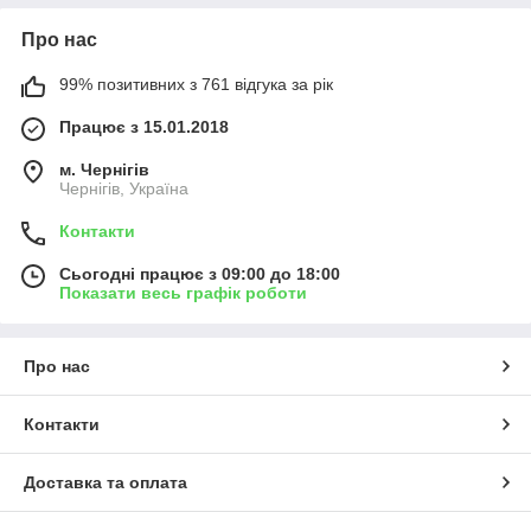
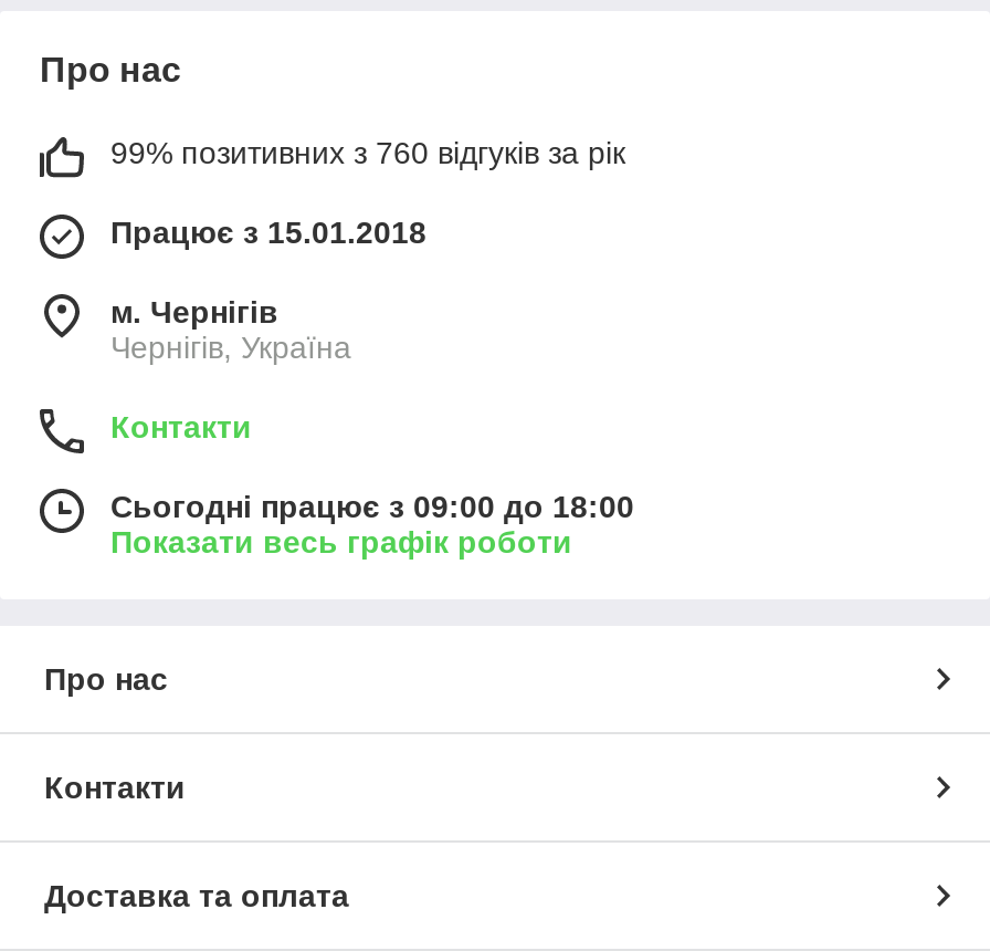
[59,74,333,93] 99% позитивних з 761 відгука за рік -> [110,134,625,170] 99% позитивних з 760 відгуків за рік

